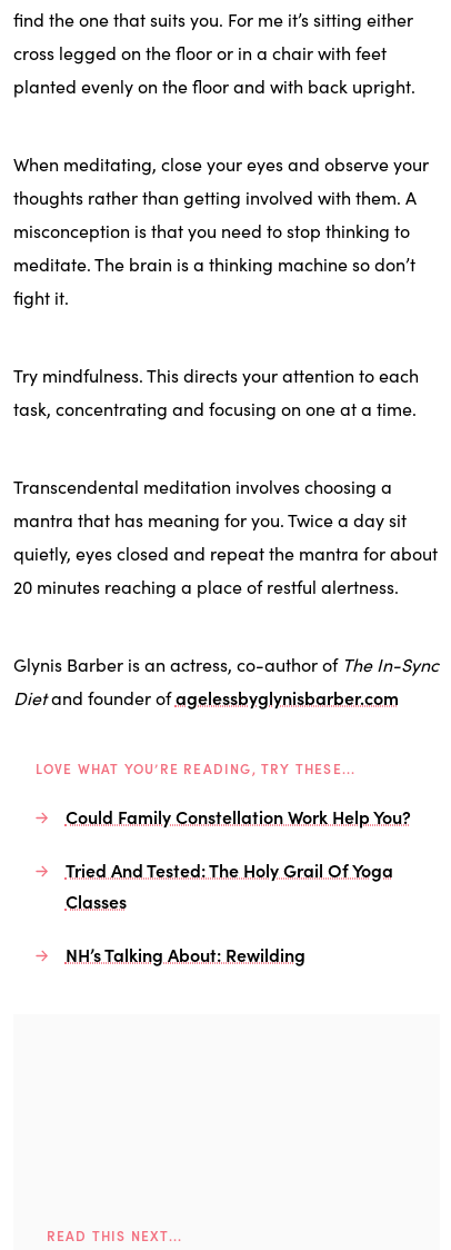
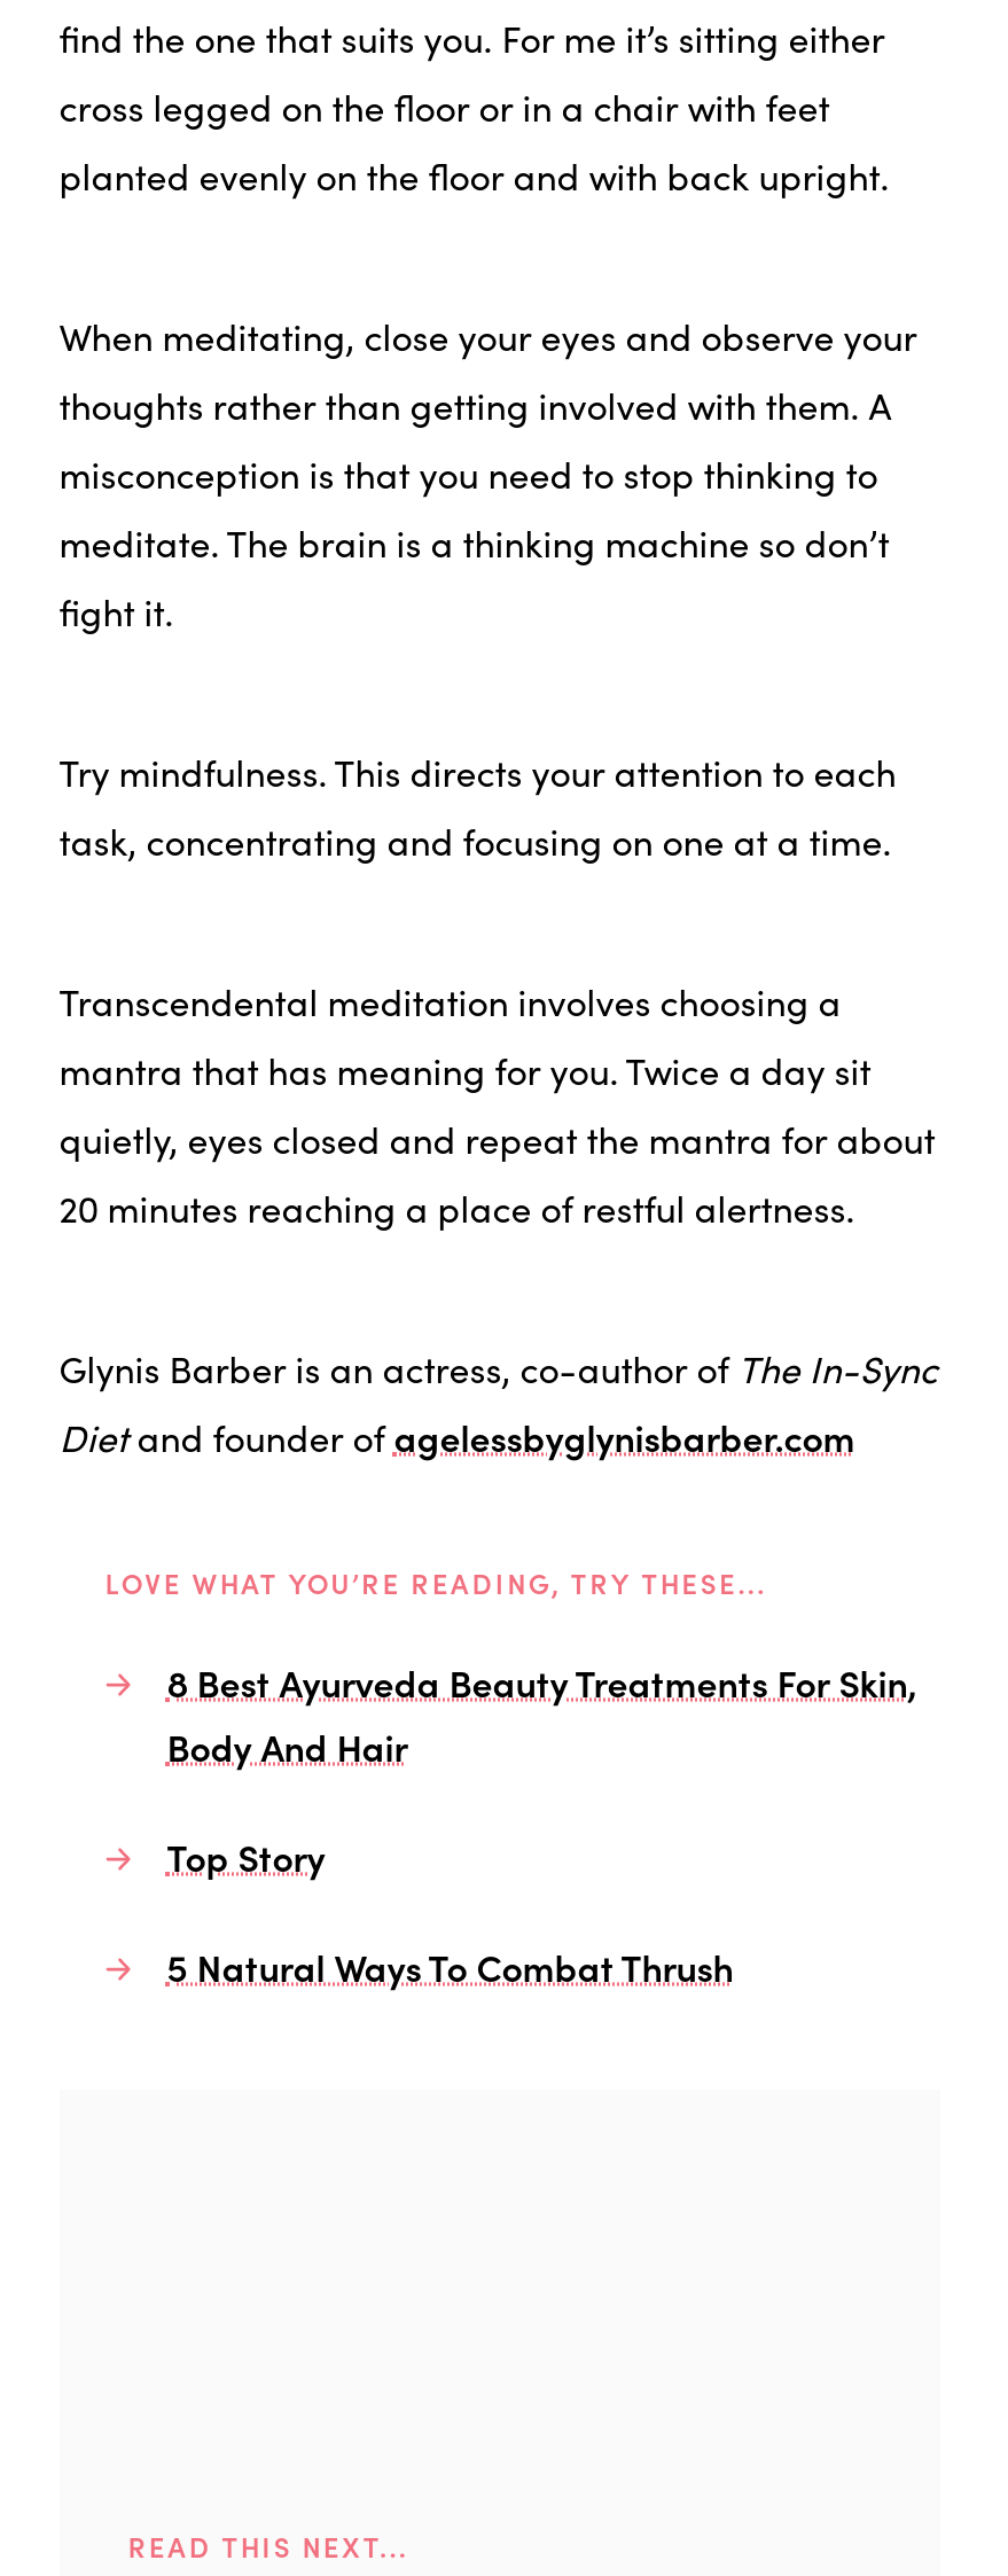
[65,804,411,829] Could Family Constellation Work Help You? -> [167,1657,917,1772] 8 Best Ayurveda Beauty Treatments For Skin, | Body And Hair
[65,858,393,913] Tried And Tested: The Holy Grail Of Yoga | Classes -> [167,1831,325,1882] Top Story
[65,942,305,967] NH’s Talking About: Rewilding -> [167,1942,733,1992] 5 Natural Ways To Combat Thrush

